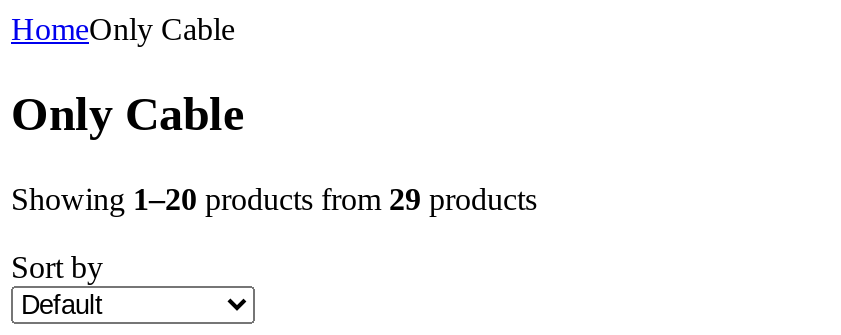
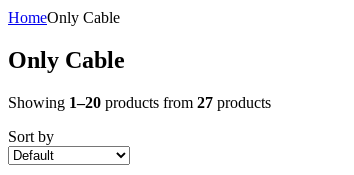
[11,181,537,215] Showing 1–20 products from 29 products -> [8,94,271,111] Showing 1–20 products from 27 products

